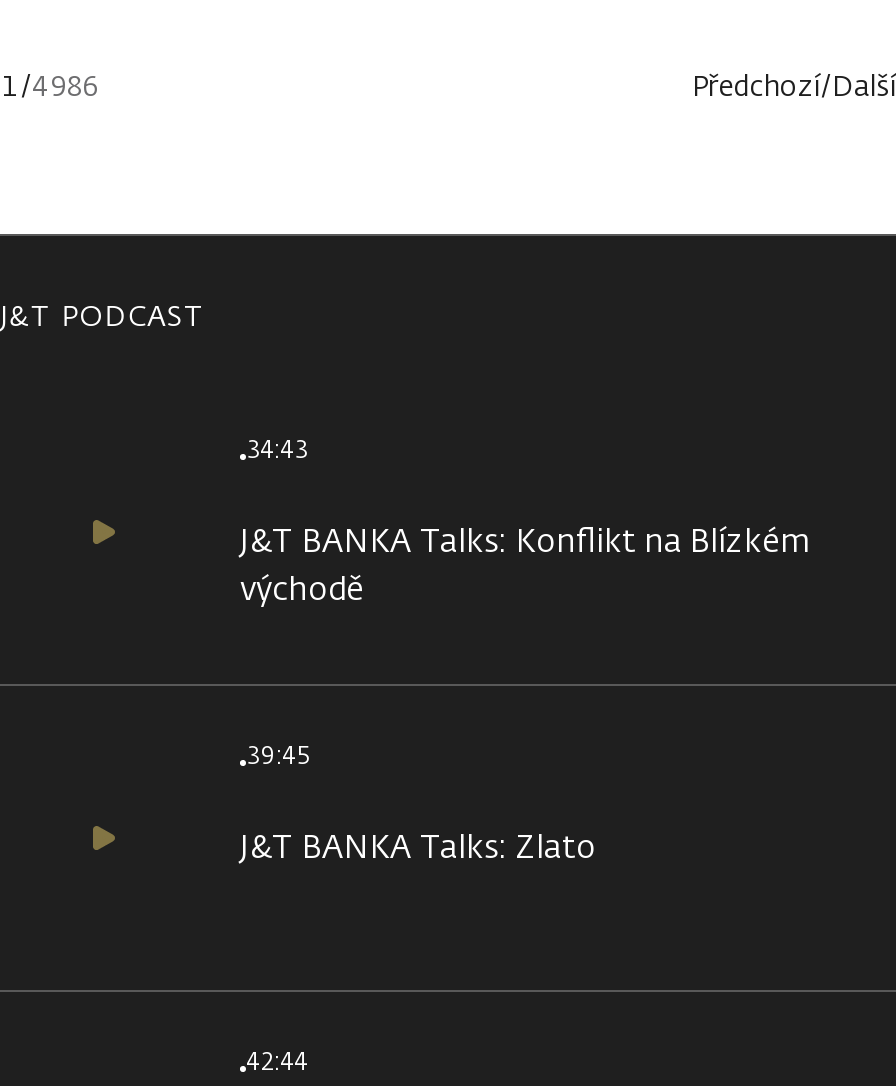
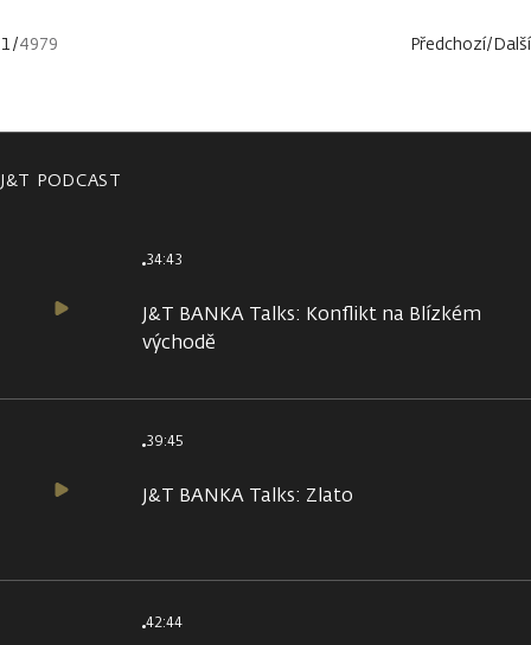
[2,66,98,104] 1/4986 -> [1,32,58,55] 1/4979

